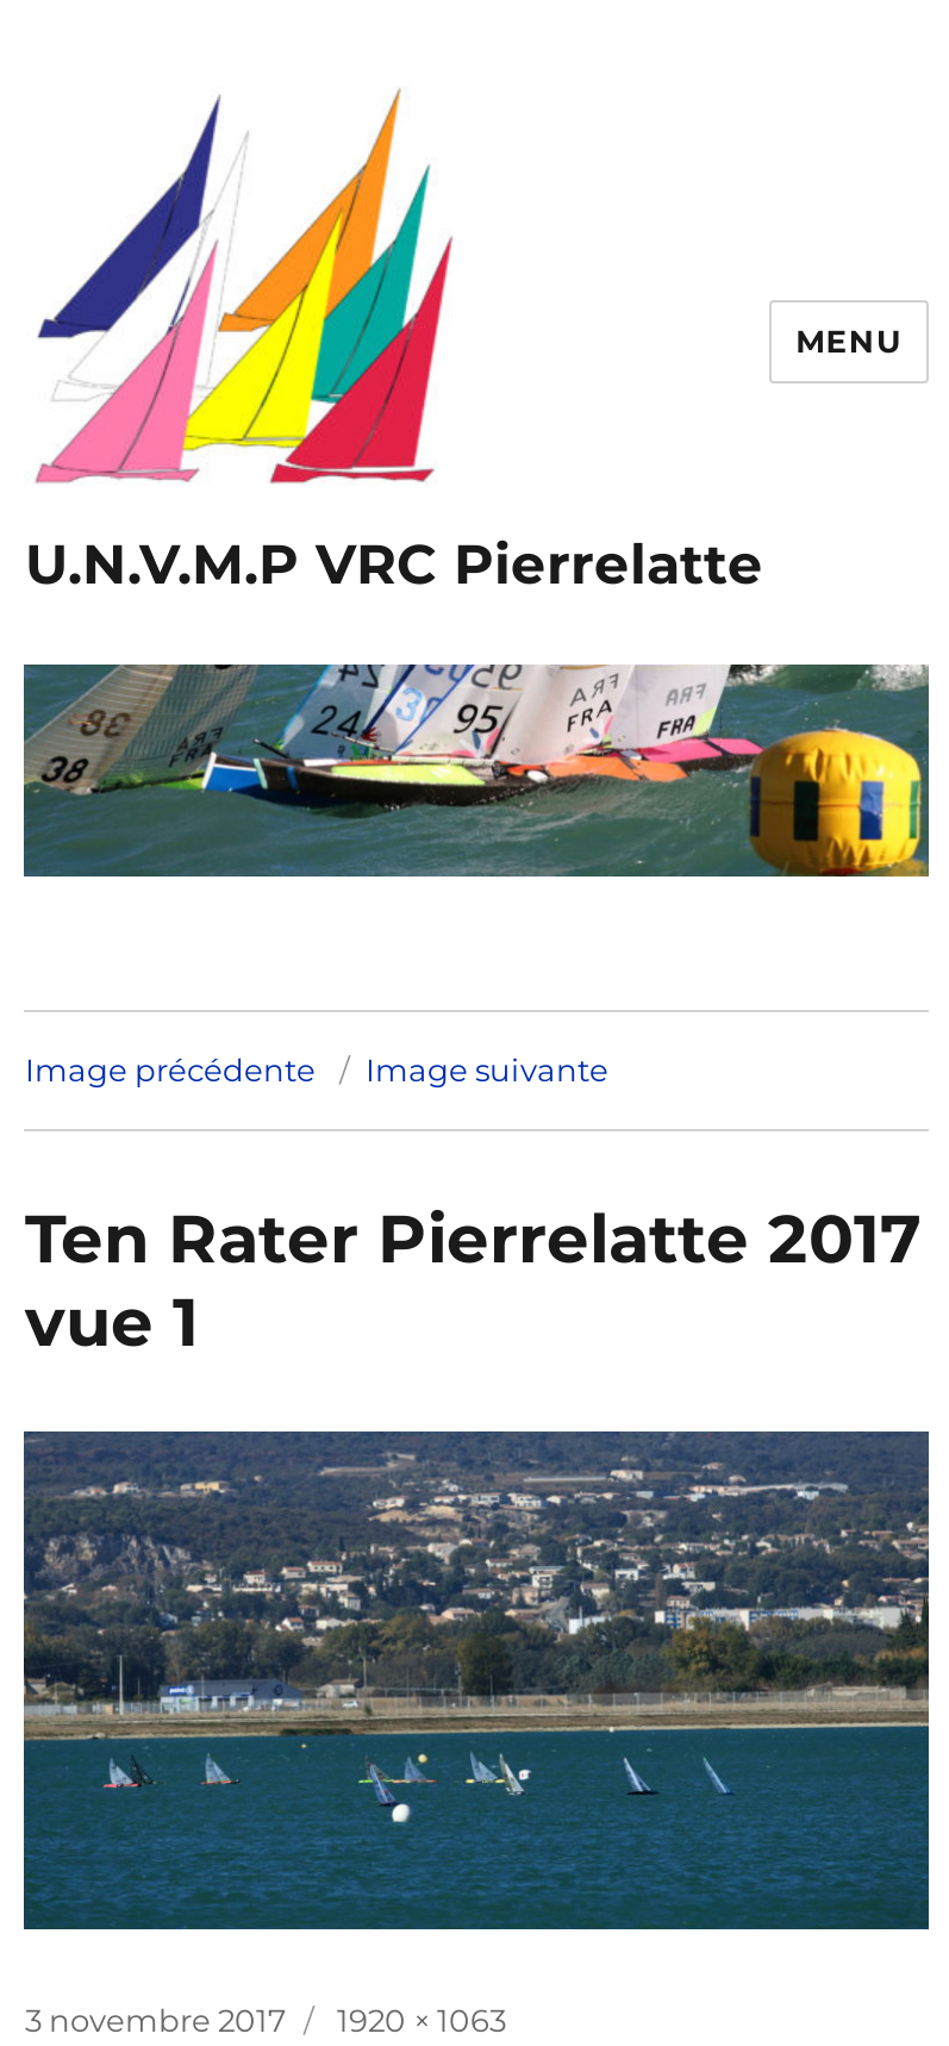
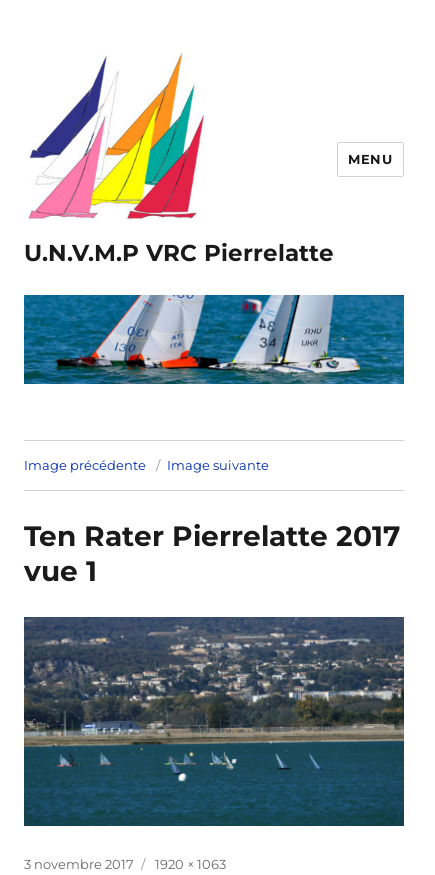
[21,662,931,879] [image] -> [23,294,405,385] [image]

